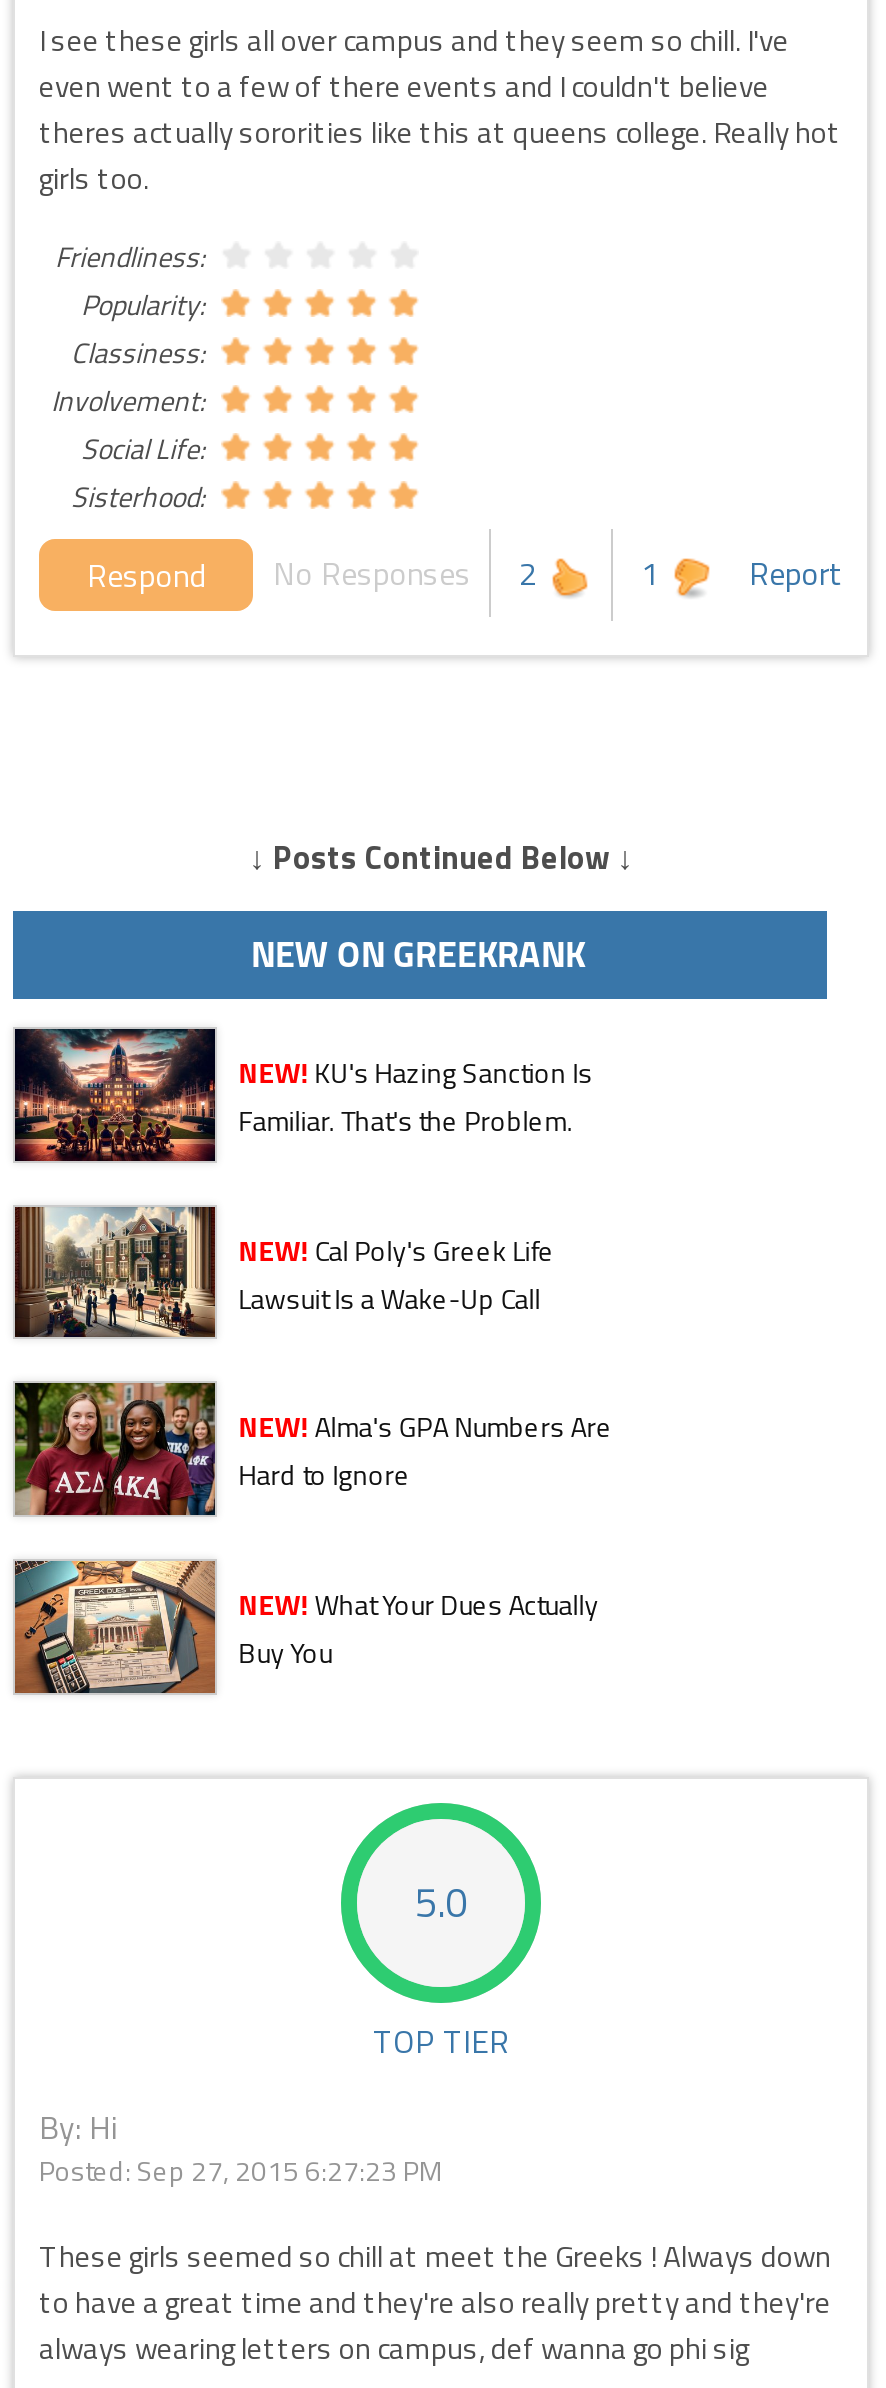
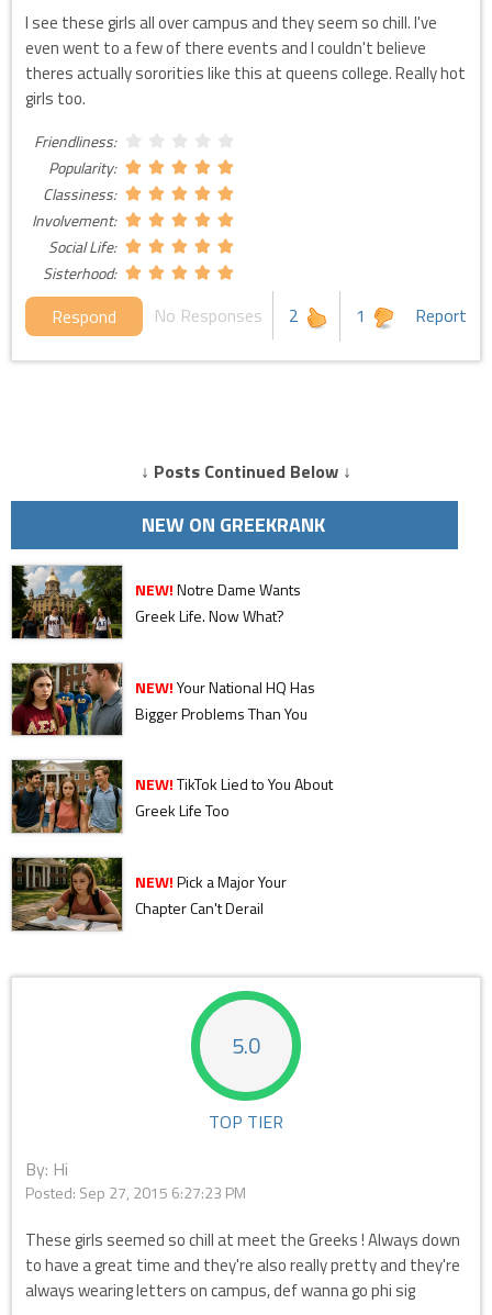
[15,1027,592,1163] [image] | NEW! KU's Hazing Sanction Is | Familiar. That's the Problem. -> [12,565,301,639] [image] | NEW! Notre Dame Wants | Greek Life. Now What?
[13,1205,554,1339] [image] | NEW! Cal Poly's Greek Life | Lawsuit Is a Wake-Up Call -> [11,662,315,736] [image] | NEW! Your National HQ Has | Bigger Problems Than You
[13,1381,612,1517] [image] | NEW! Alma's GPA Numbers Are | Hard to Ignore -> [11,759,332,834] [image] | NEW! TikTok Lied to You About | Greek Life Too
[13,1559,598,1695] [image] | NEW! What Your Dues Actually | Buy You -> [11,857,286,932] [image] | NEW! Pick a Major Your | Chapter Can't Derail

